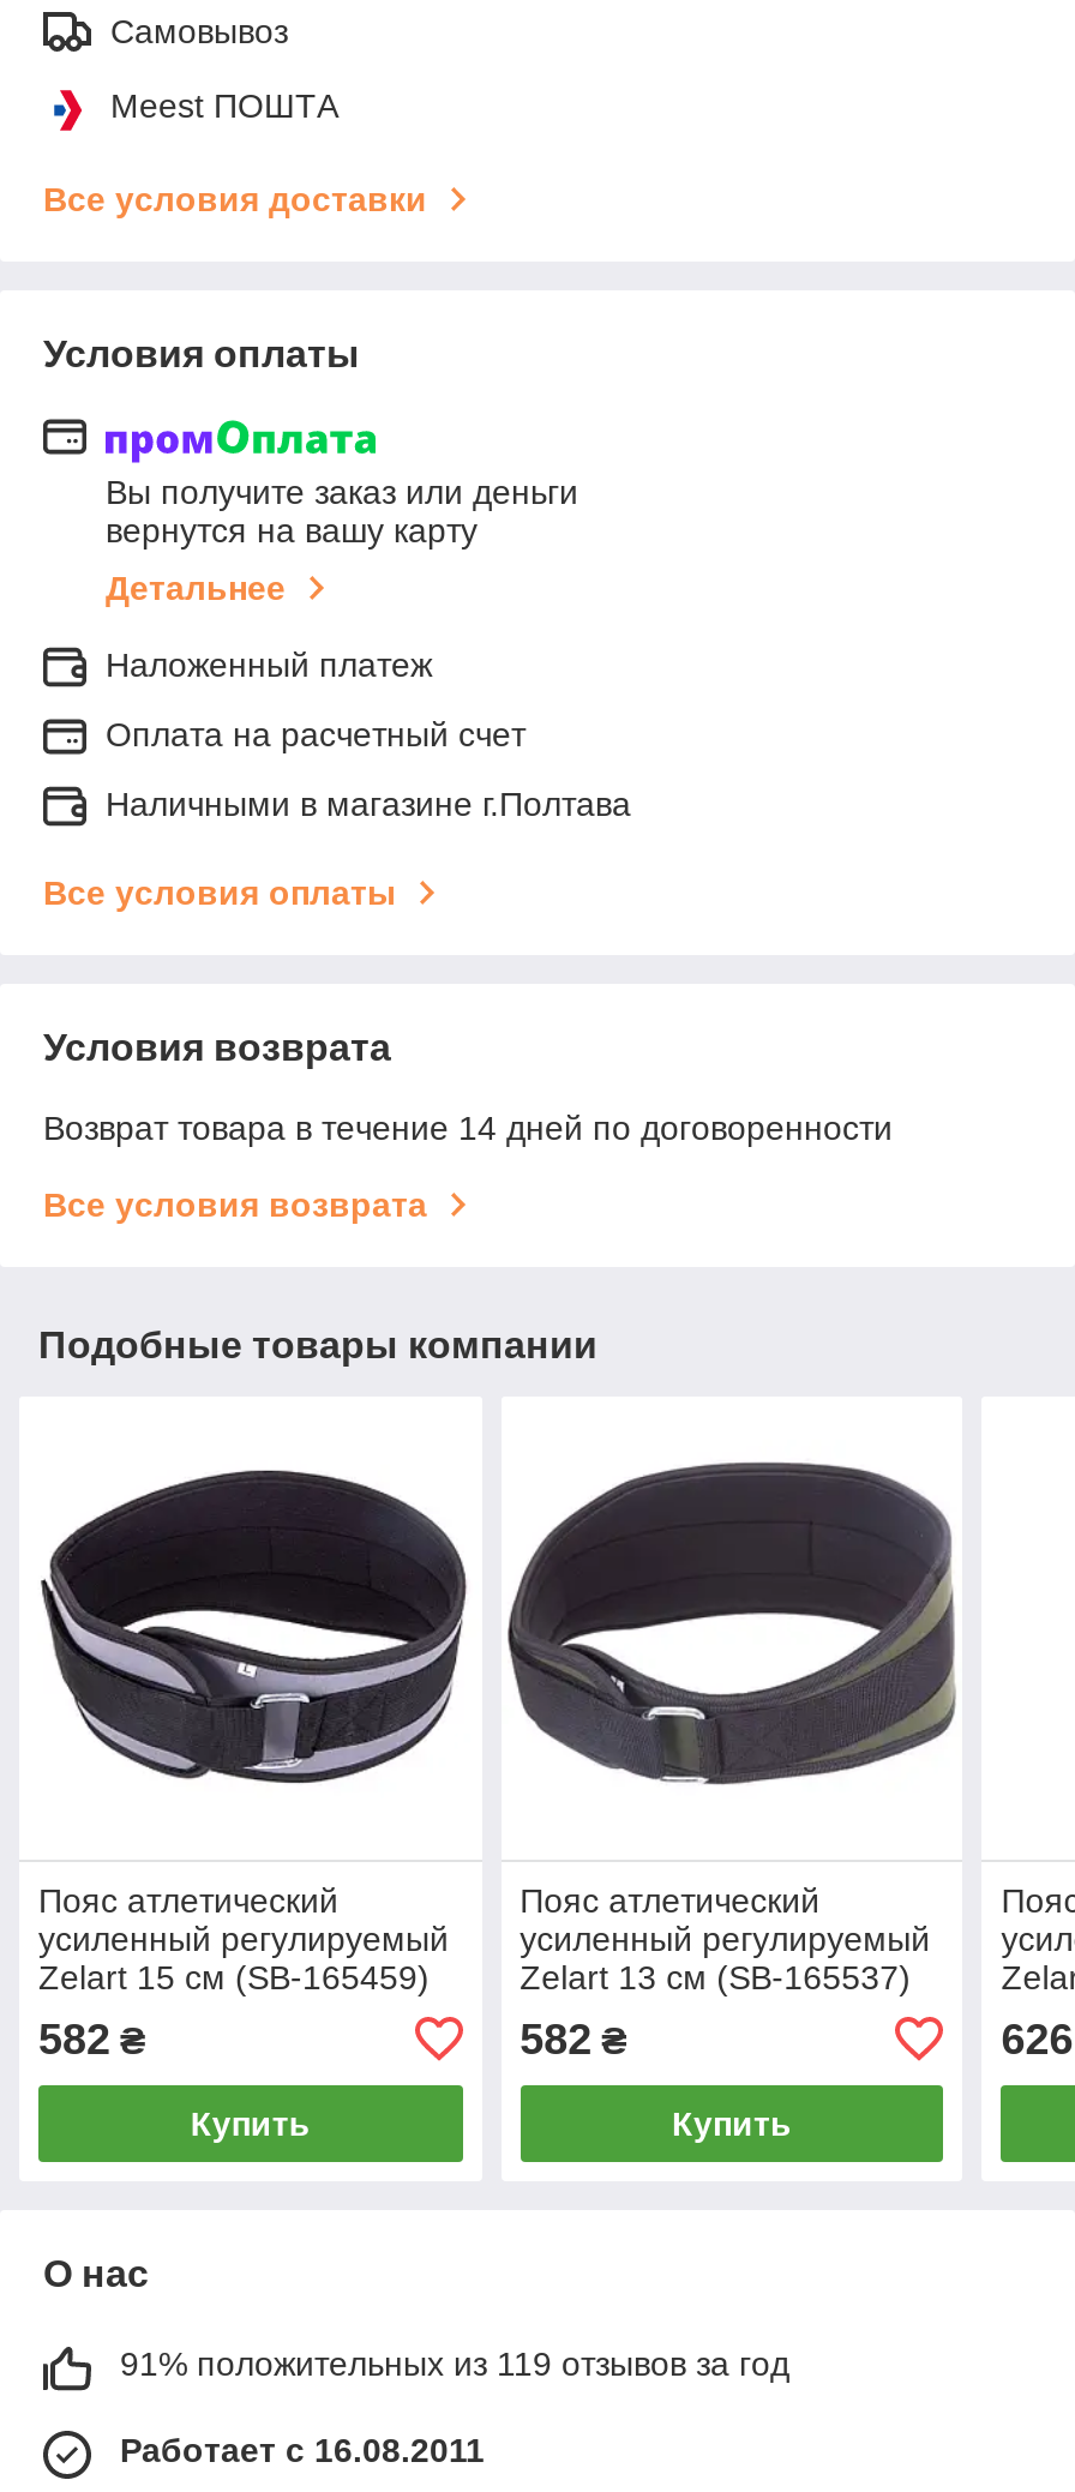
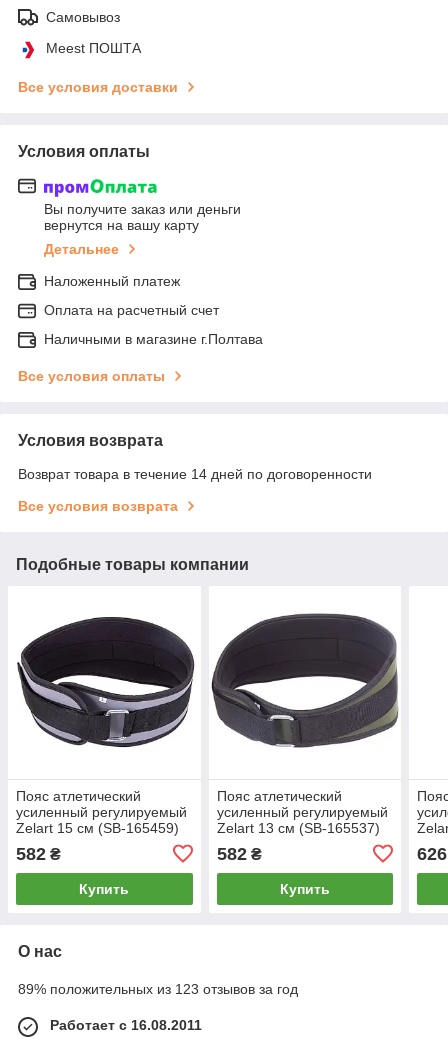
[120,2344,789,2382] 91% положительных из 119 отзывов за год -> [18,981,298,997] 89% положительных из 123 отзывов за год

